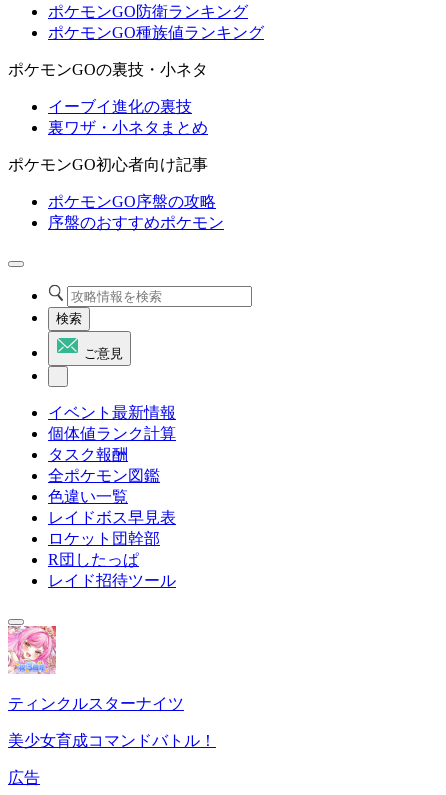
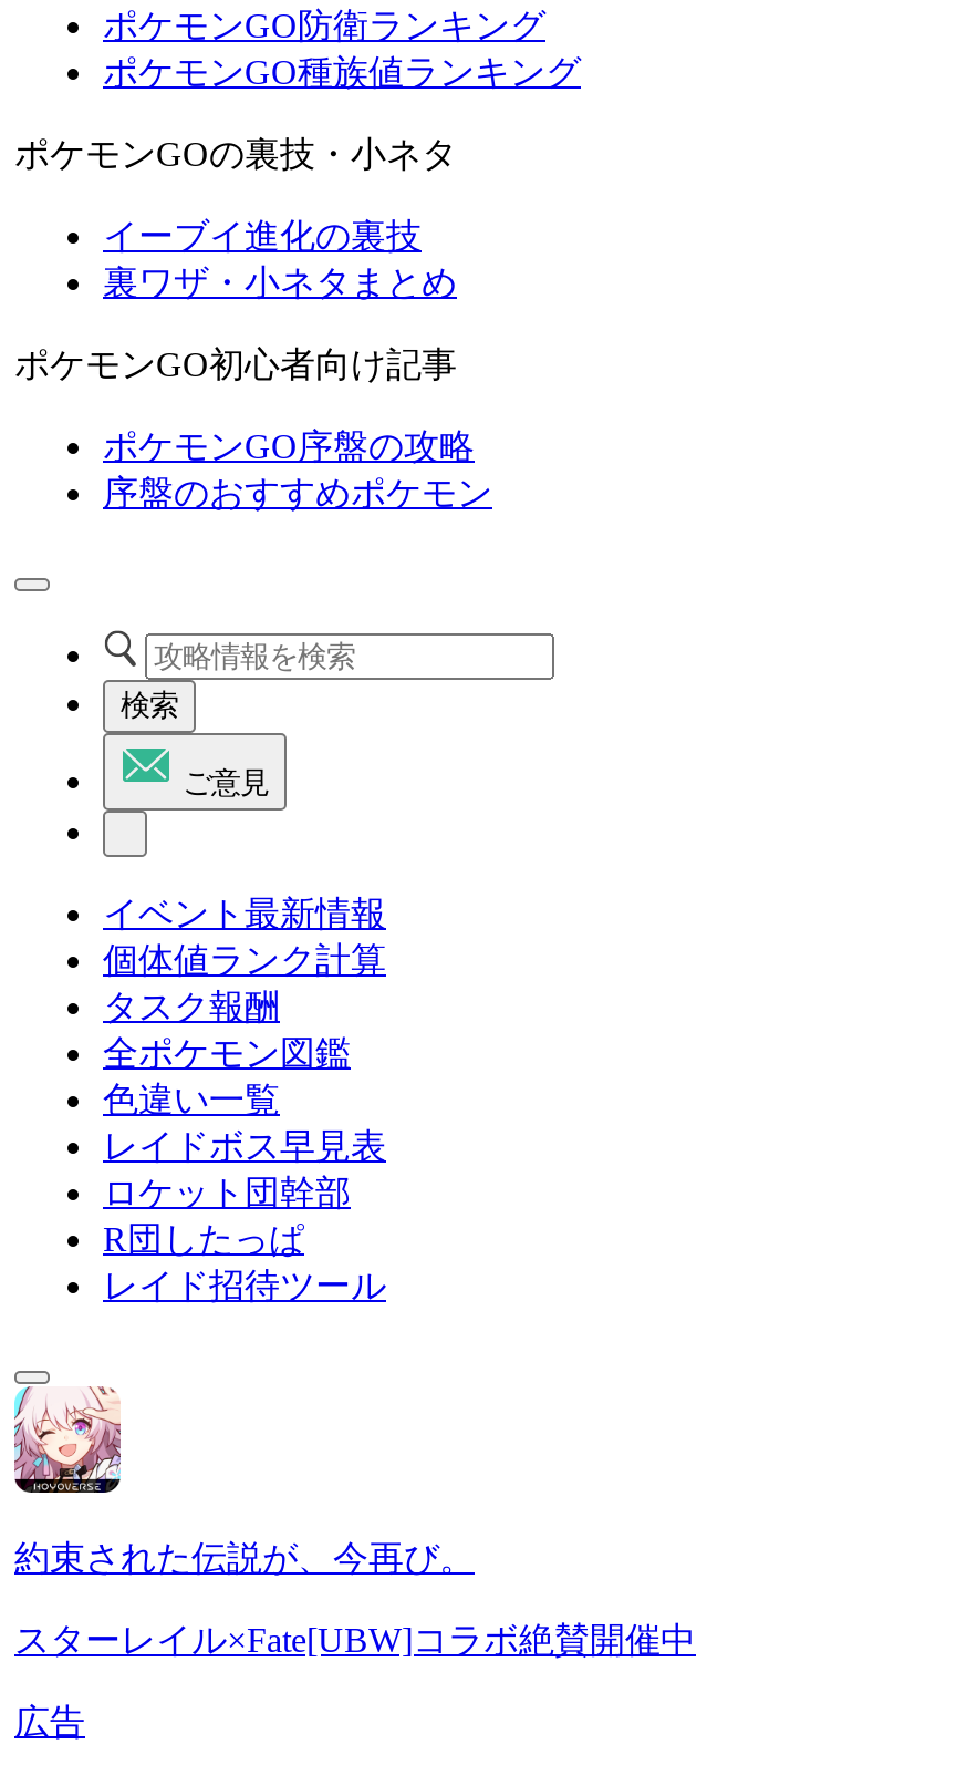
[7,625,184,712] [image] | ティンクルスターナイツ -> [12,1384,475,1577] [image] | 約束された伝説が、今再び。
[8,732,216,749] 美少女育成コマンドバトル！ -> [14,1621,696,1659] スターレイル×Fate[UBW]コラボ絶賛開催中

